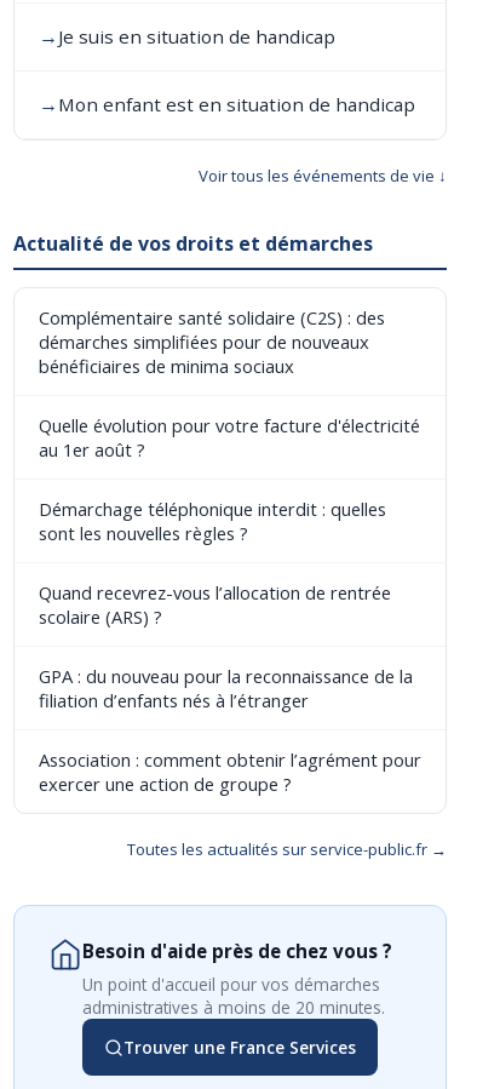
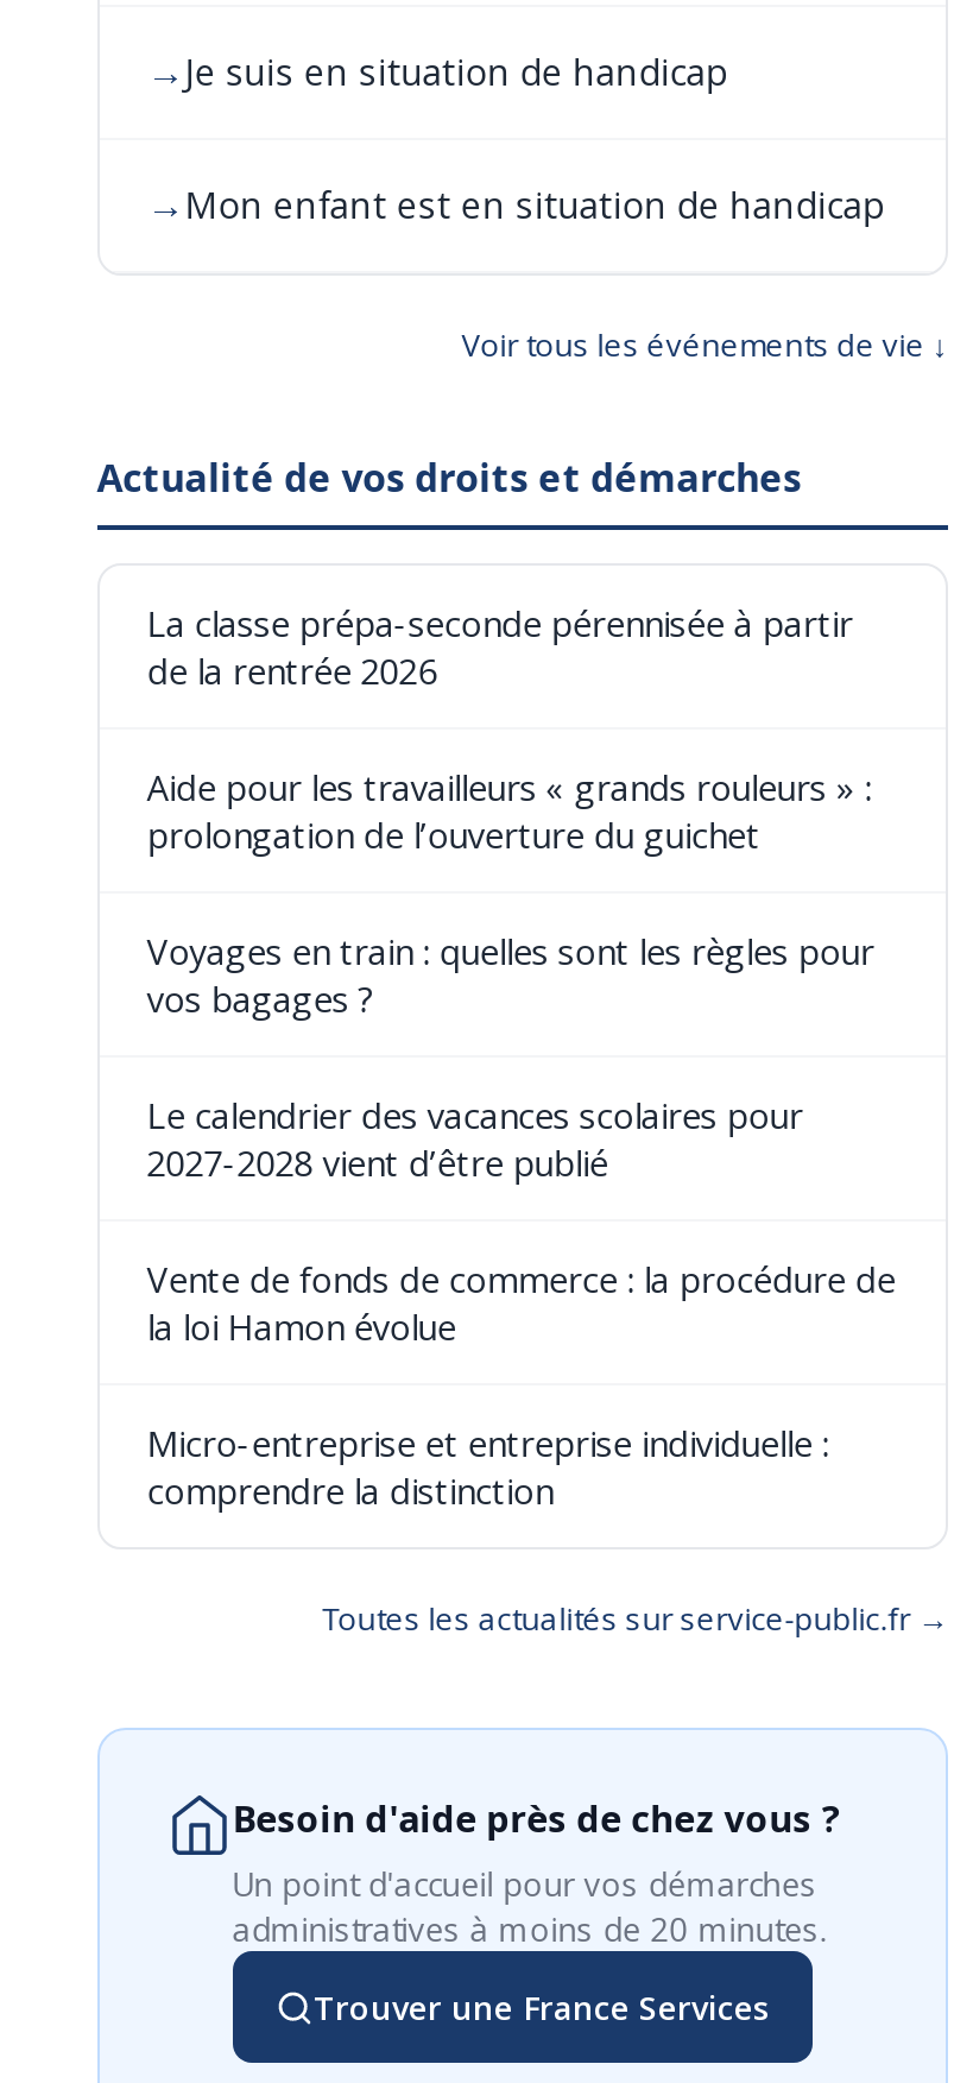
[38,305,385,378] Complémentaire santé solidaire (C2S) : des | démarches simplifiées pour de nouveaux | bénéficiaires de minima sociaux -> [147,599,853,694] La classe prépa-seconde pérennisée à partir | de la rentrée 2026
[38,413,420,462] Quelle évolution pour votre facture d'électricité | au 1er août ? -> [147,763,872,858] Aide pour les travailleurs « grands rouleurs » : | prolongation de l’ouverture du guichet
[38,497,386,545] Démarchage téléphonique interdit : quelles | sont les nouvelles règles ? -> [147,927,874,1022] Voyages en train : quelles sont les règles pour | vos bagages ?
[38,580,391,629] Quand recevrez-vous l’allocation de rentrée | scolaire (ARS) ? -> [147,1091,803,1186] Le calendrier des vacances scolaires pour | 2027-2028 vient d’être publié
[38,664,413,712] GPA : du nouveau pour la reconnaissance de la | filiation d’enfants nés à l’étranger -> [147,1255,895,1350] Vente de fonds de commerce : la procédure de | la loi Hamon évolue
[38,747,421,796] Association : comment obtenir l’agrément pour | exercer une action de groupe ? -> [147,1419,829,1514] Micro-entreprise et entreprise individuelle : | comprendre la distinction

